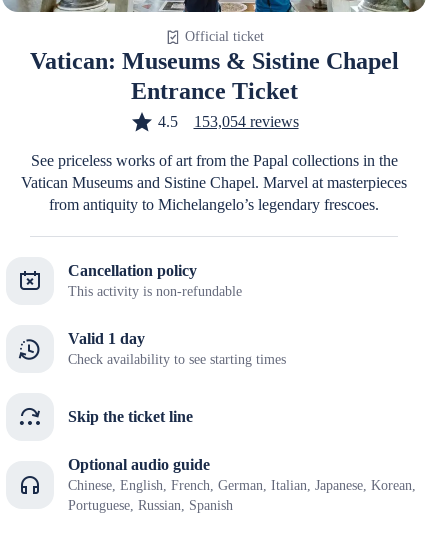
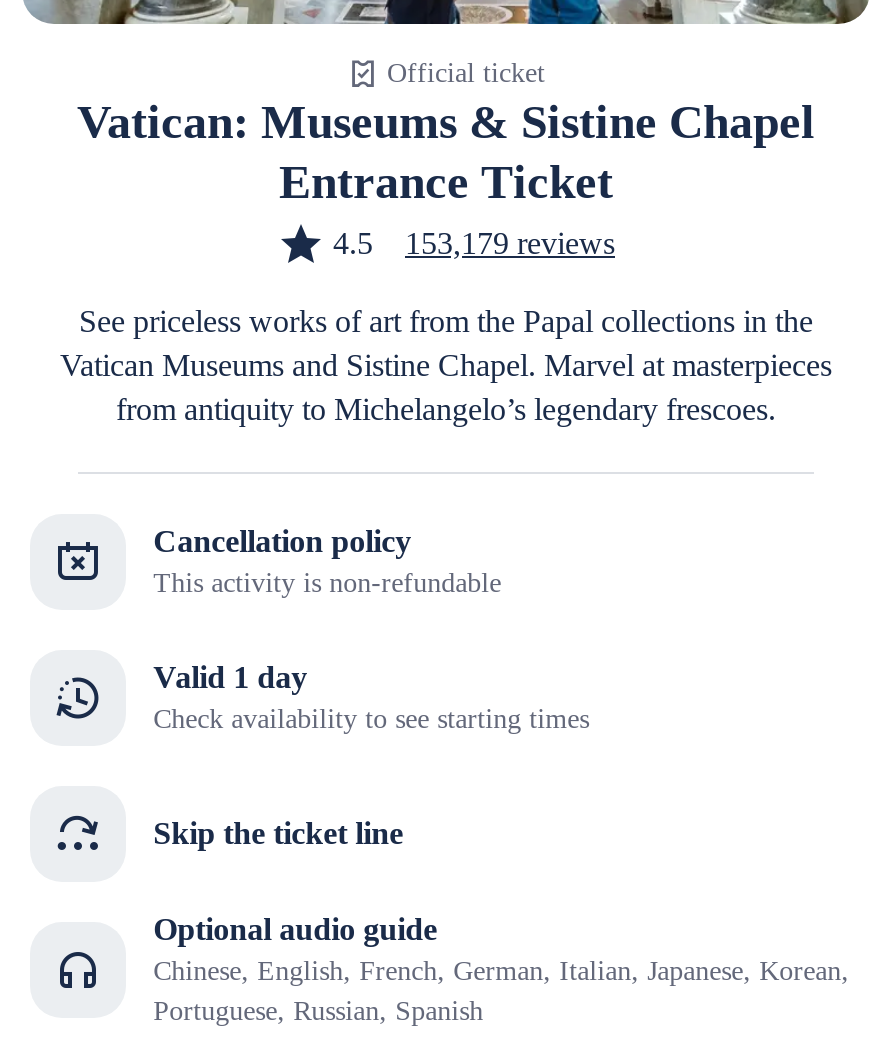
[157,113,298,130] 4.5 153,054 reviews -> [333,226,615,260] 4.5 153,179 reviews

